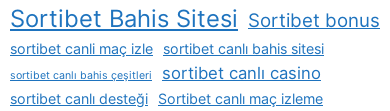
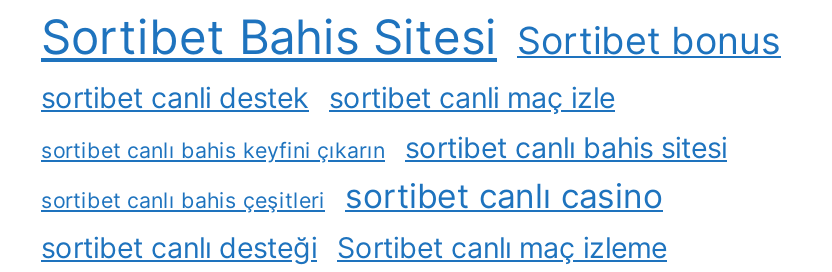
[10,40,324,57] sortibet canli maç izle sortibet canlı bahis sitesi -> [41,81,727,165] sortibet canli destek sortibet canli maç izle | sortibet canlı bahis keyfini çıkarın | sortibet canlı bahis sitesi

